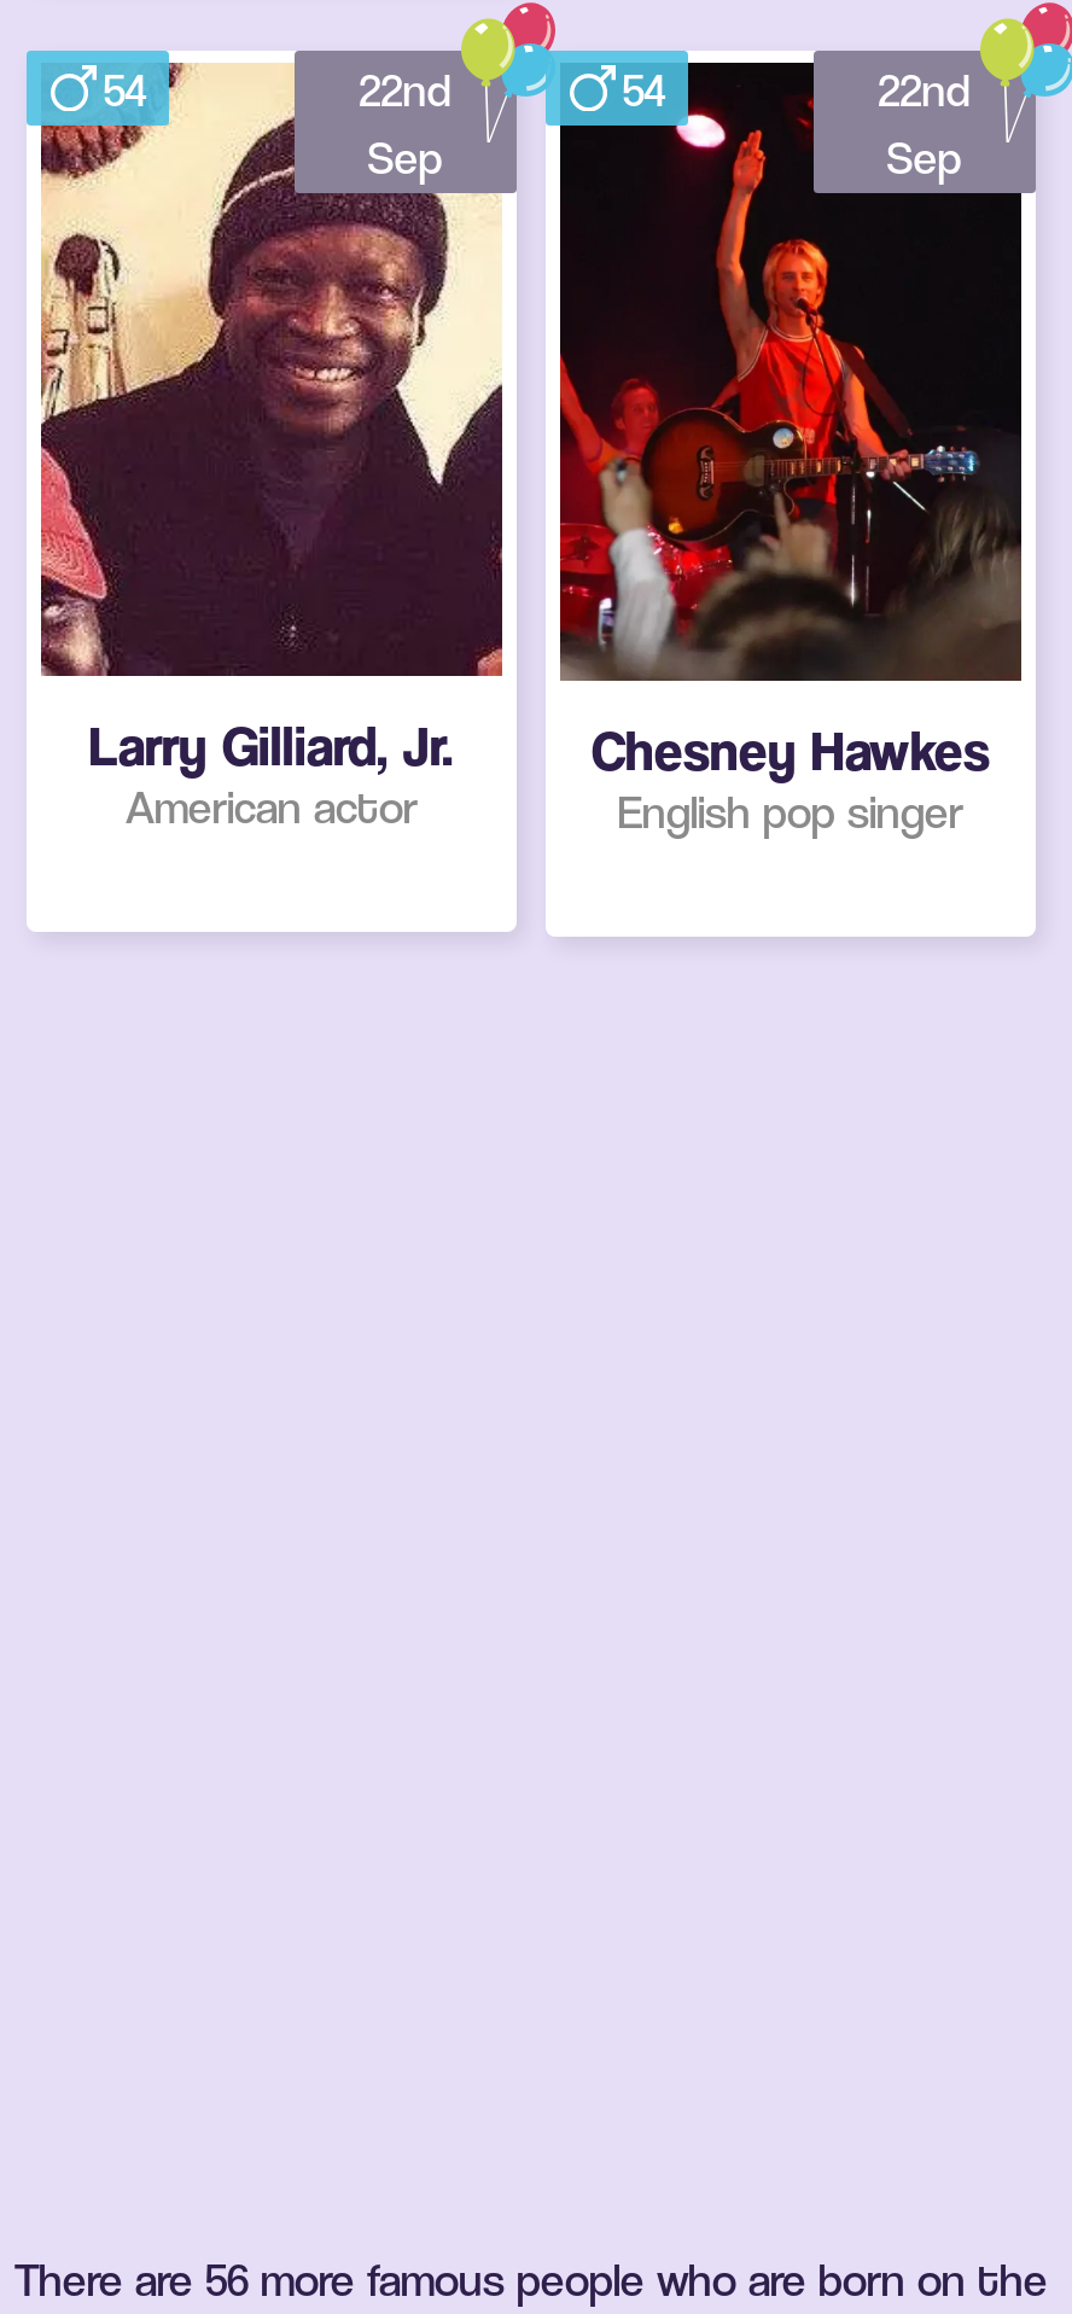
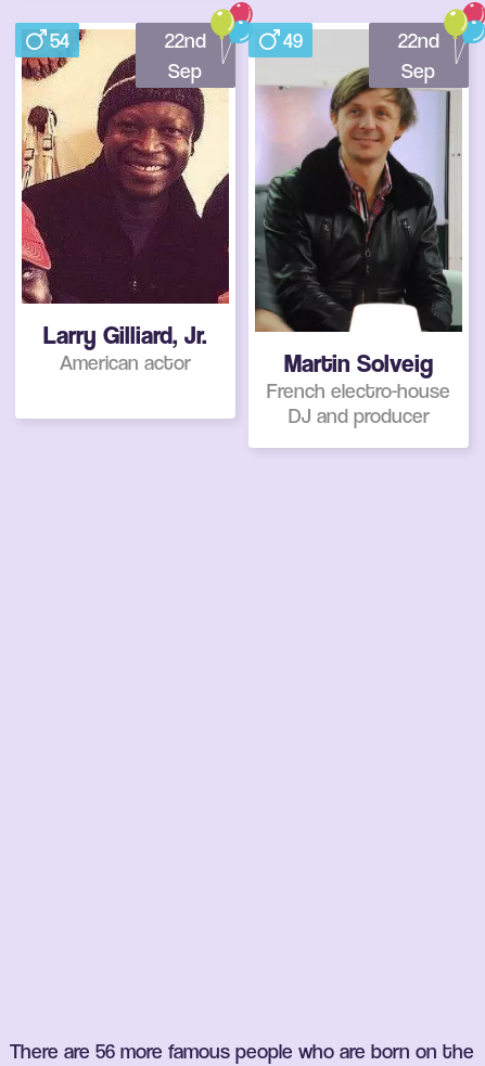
[558,59,1024,701] [image] | 54 -> [254,28,463,316] [image] | 49
[592,718,990,837] Chesney Hawkes | English pop singer -> [267,350,450,428] Martin Solveig | French electro-house | DJ and producer

